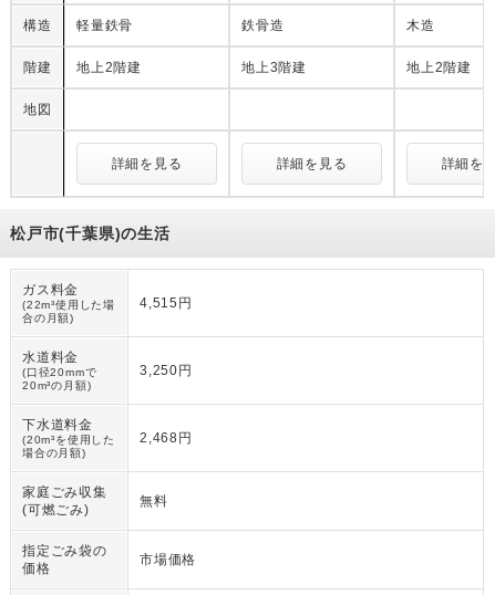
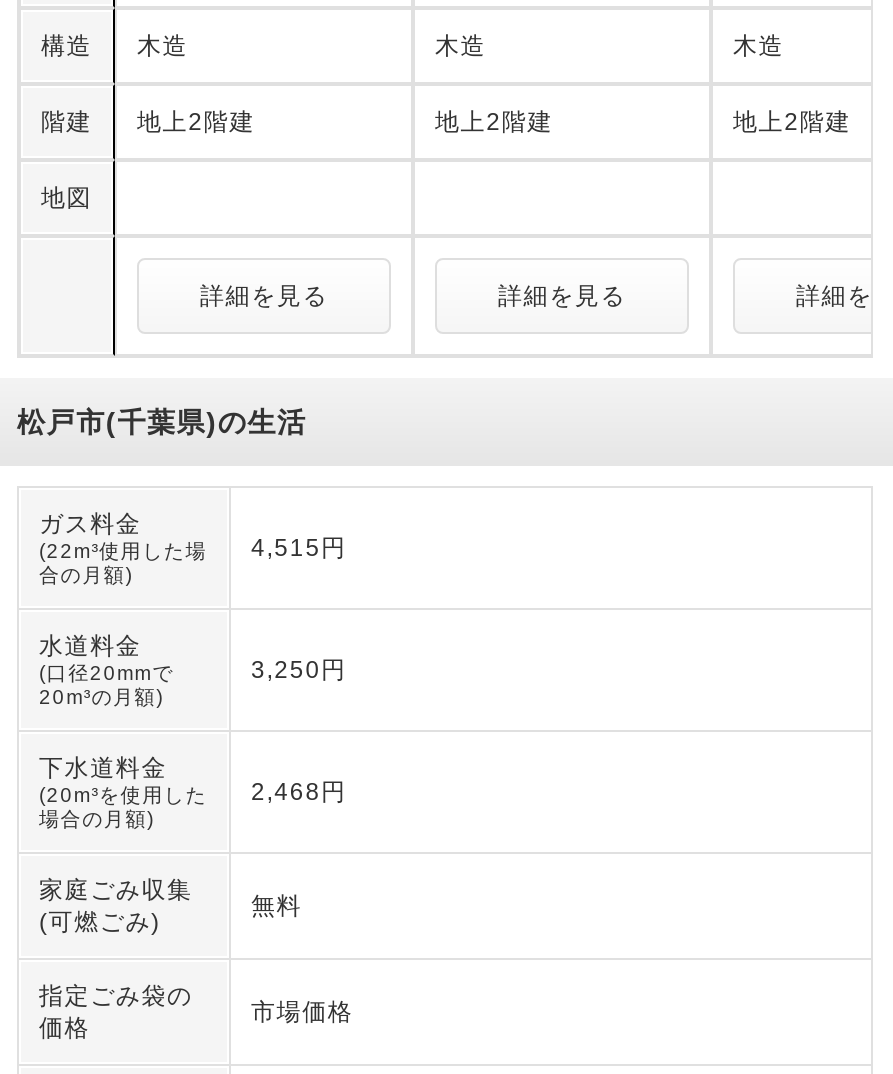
[76,18,284,33] 軽量鉄骨 | 鉄骨造 -> [137,32,486,60] 木造 | 木造
[241,60,307,75] 地上3階建 -> [435,108,553,136] 地上2階建

